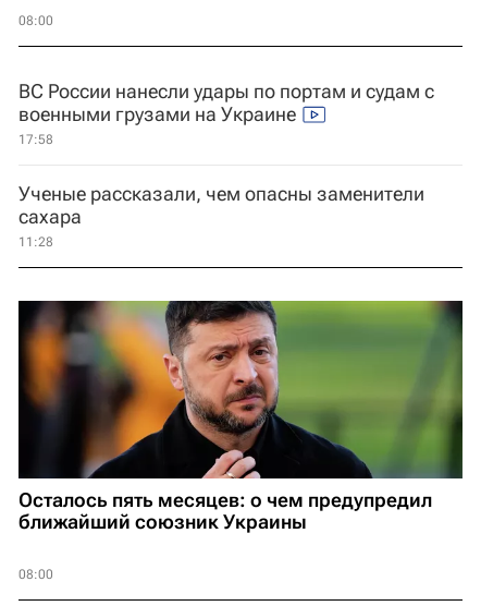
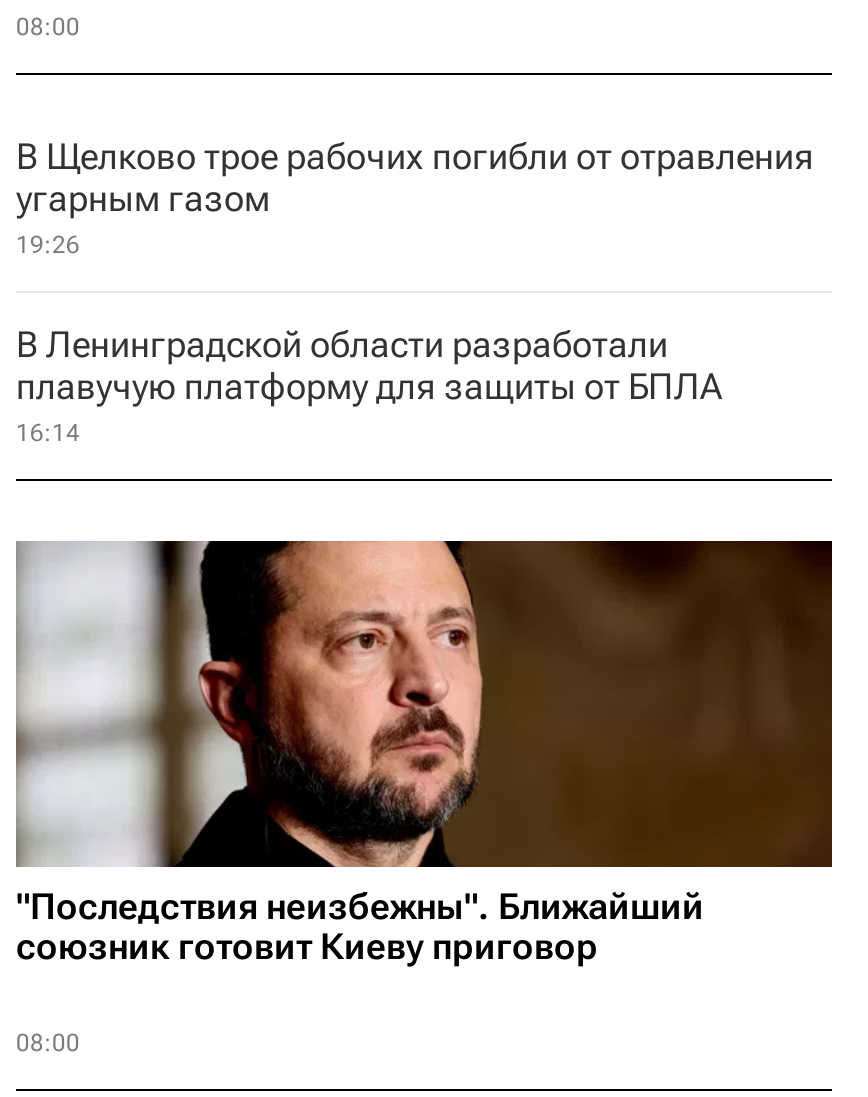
[18,80,434,147] ВС России нанесли удары по портам и судам с | военными грузами на Украине | 17:58 -> [16,135,814,259] В Щелково трое рабочих погибли от отравления | угарным газом | 19:26
[18,182,424,250] Ученые рассказали, чем опасны заменители | сахара | 11:28 -> [16,323,722,447] В Ленинградской области разработали | плавучую платформу для защиты от БПЛА | 16:14
[17,300,462,533] [image] | Осталось пять месяцев: о чем предупредил | ближайший союзник Украины -> [14,539,832,967] [image] | "Последствия неизбежны". Ближайший | союзник готовит Киеву приговор

